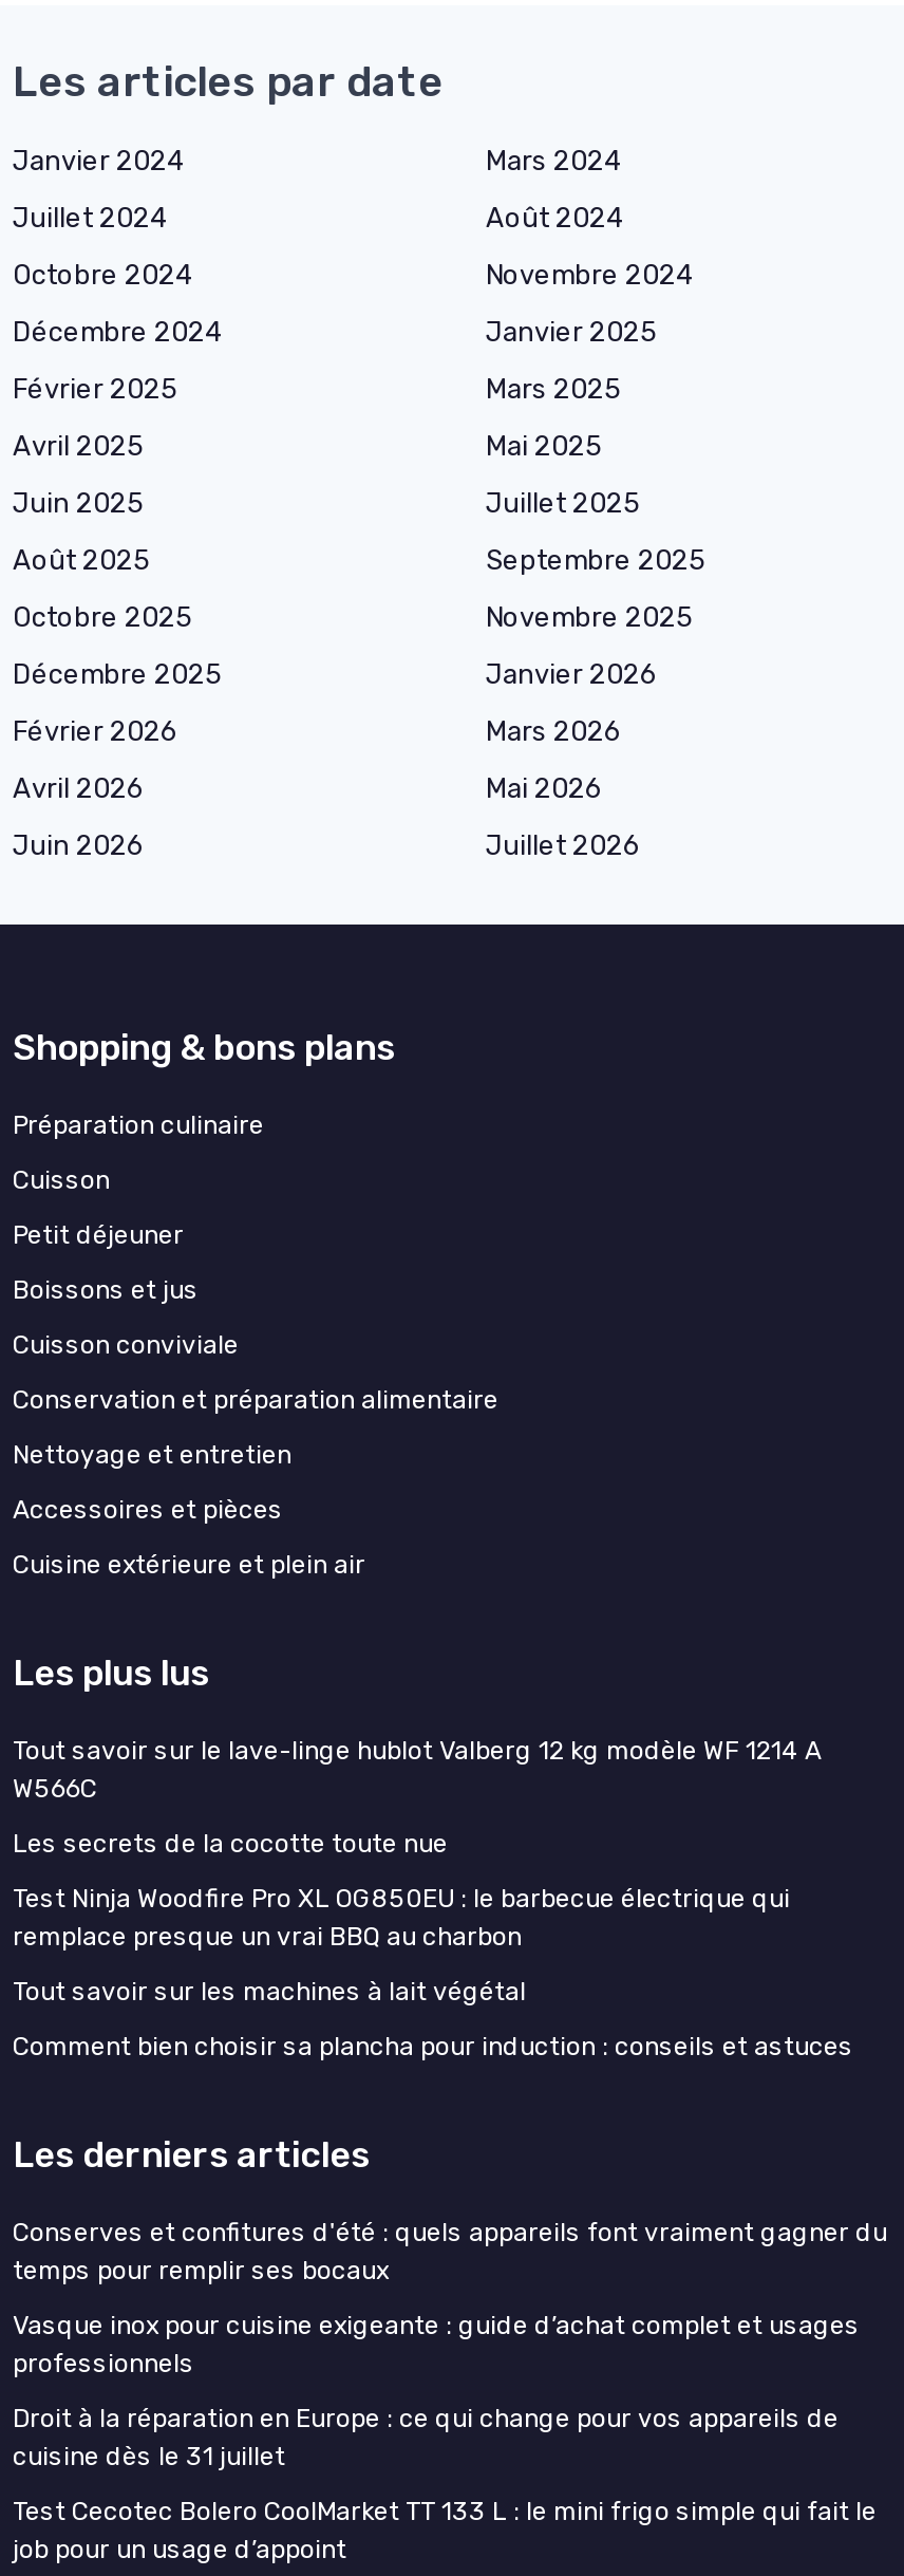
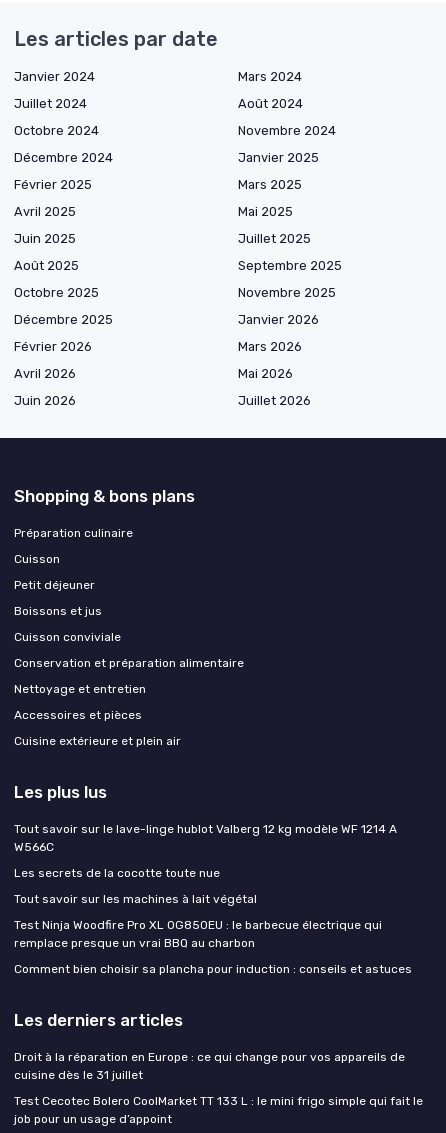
moved [13,1884,790,1952] -> [14,918,382,950]: Test Ninja Woodfire Pro XL OG850EU : le barbecue électrique qui | remplace presque un vrai BBQ au charbon
moved [13,1977,526,2007] -> [14,892,257,906]: Tout savoir sur les machines à lait végétal
[13,2218,887,2379] Conserves et confitures d'été : quels appareils font vraiment gagner du | temps pour remplir ses bocaux | Vasque inox pour cuisine exigeante : guide d’achat complet et usages | professionnels -> none

